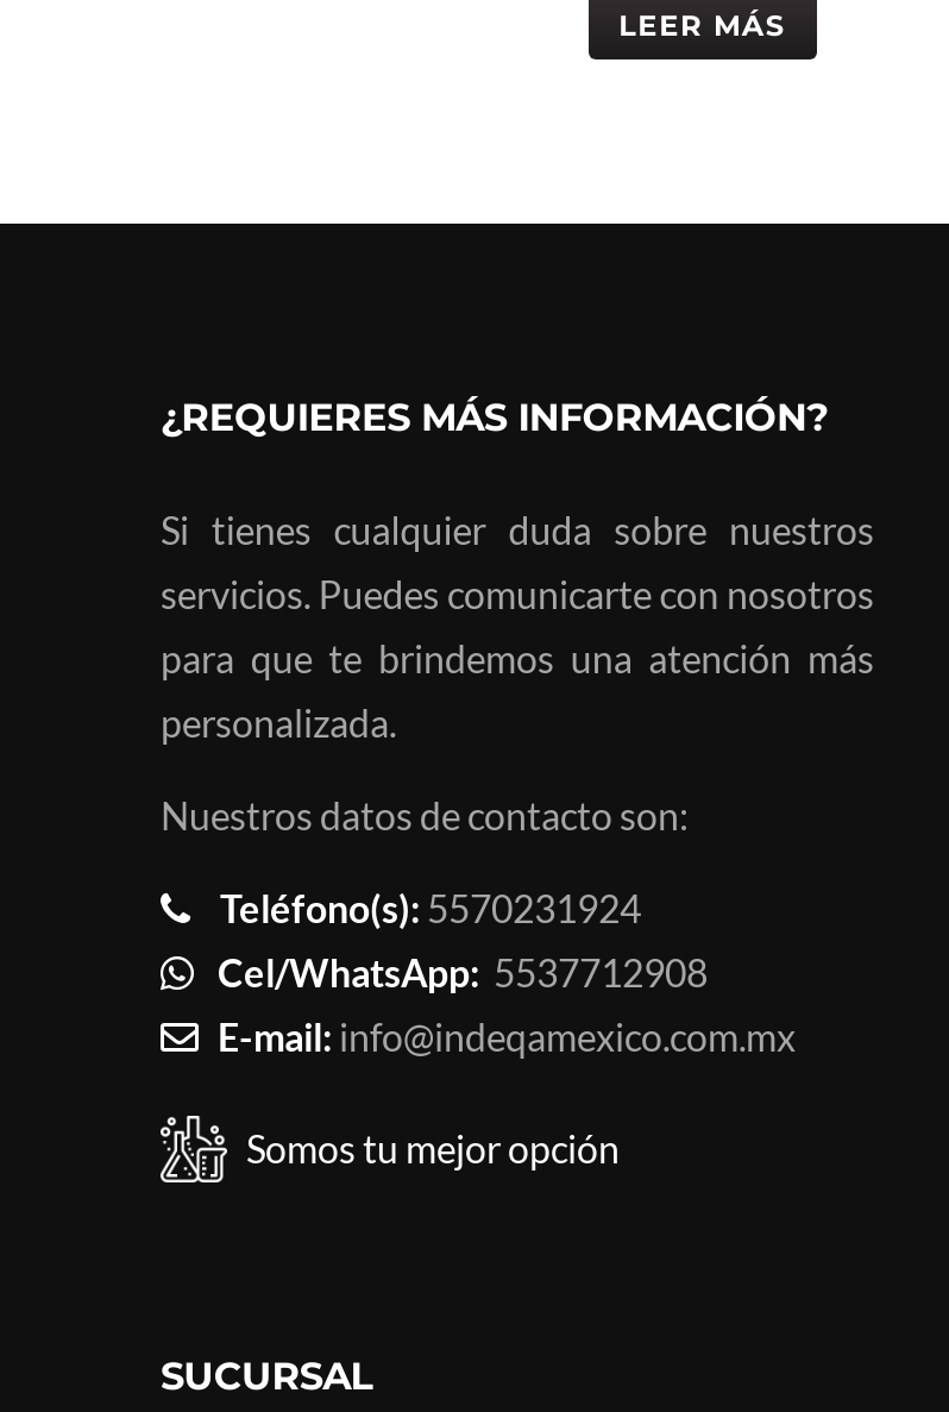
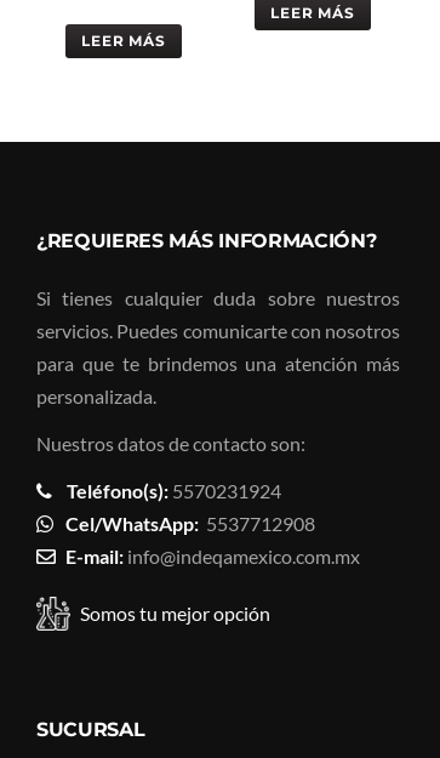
none -> [81,32,166,50] LEER MÁS

